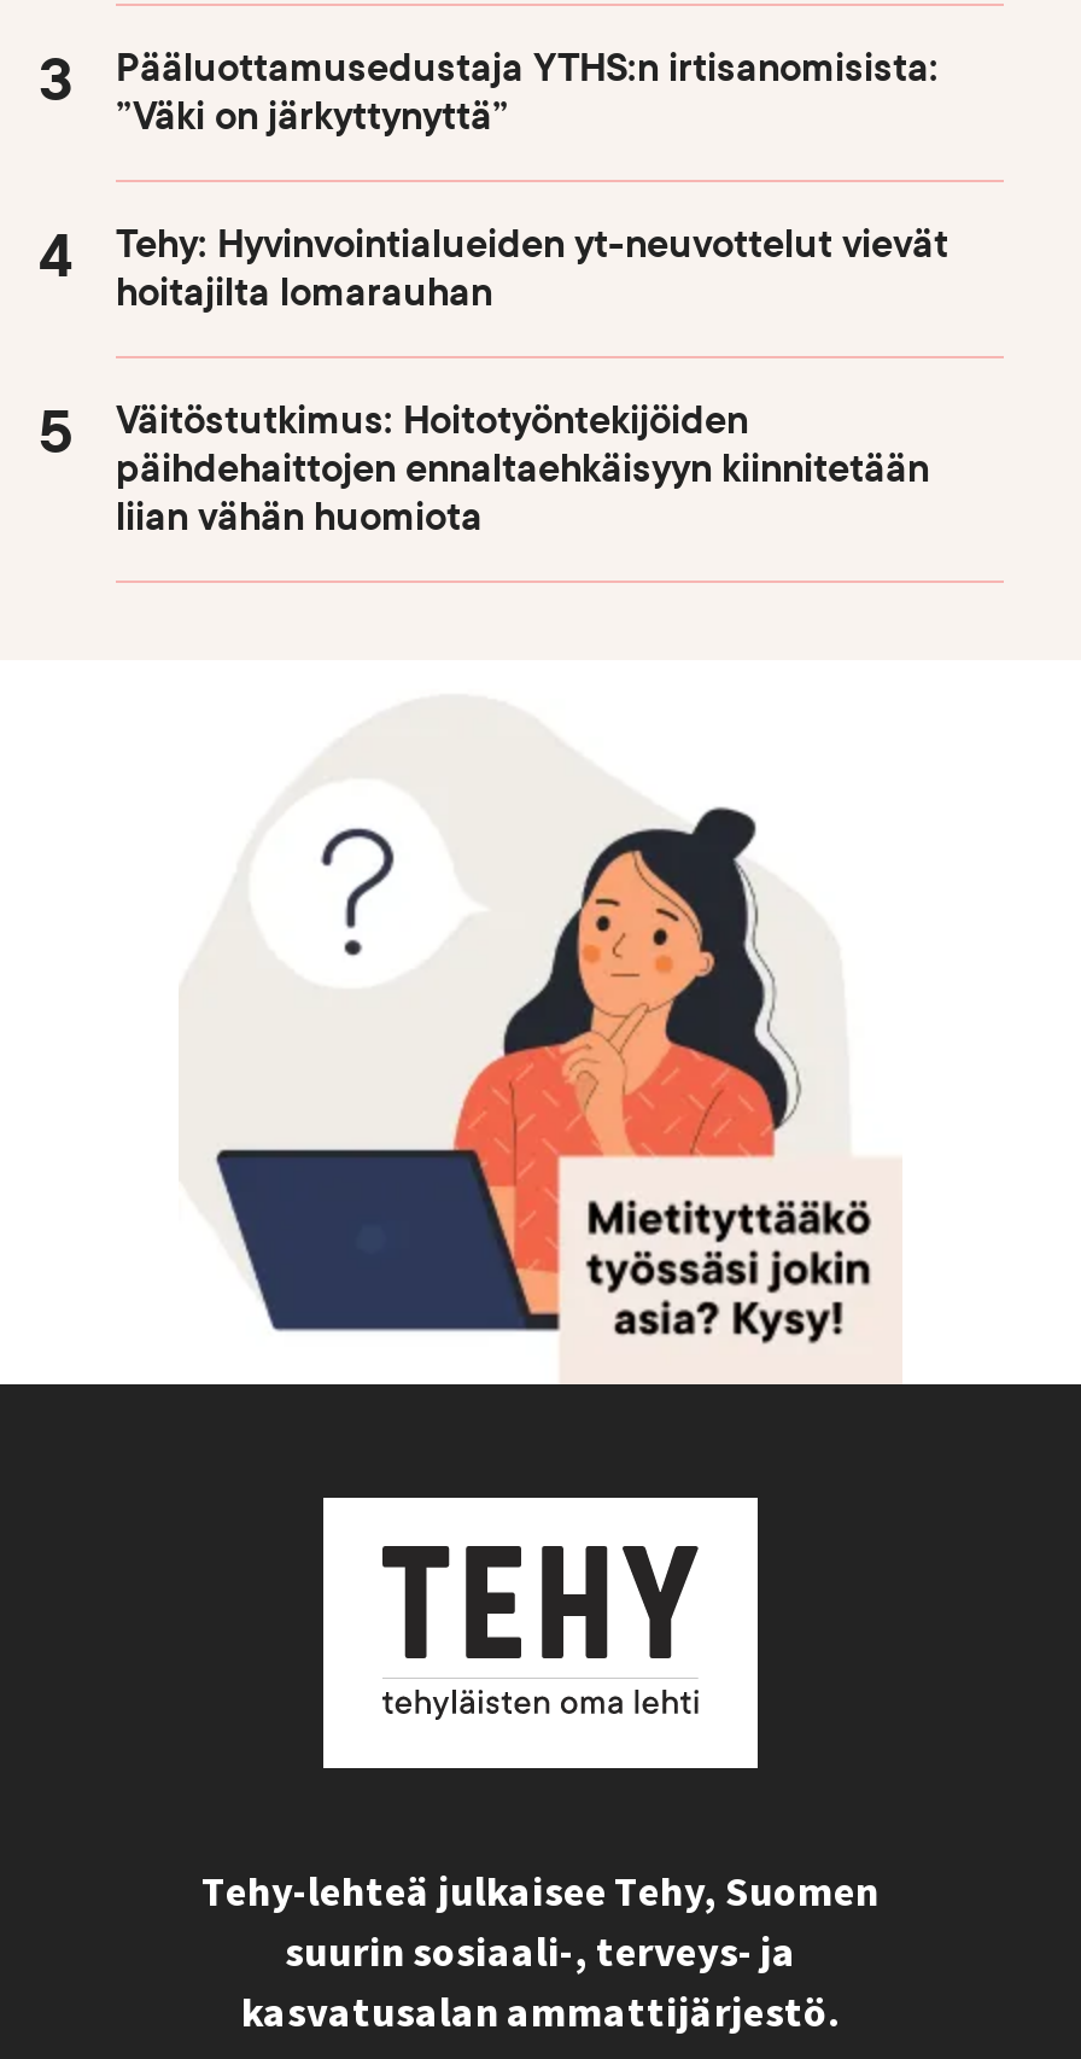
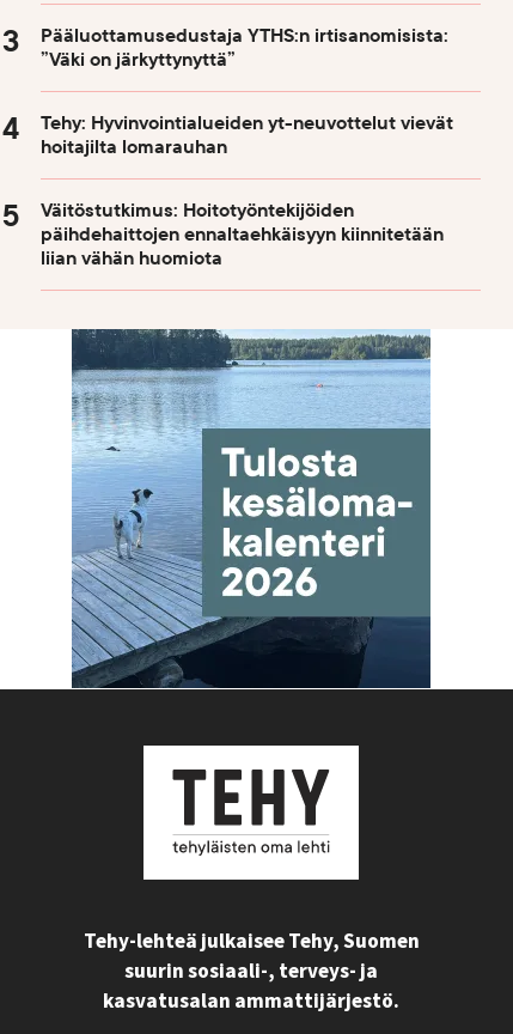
[7,660,1074,1387] [image] -> [69,328,432,691] [image]

